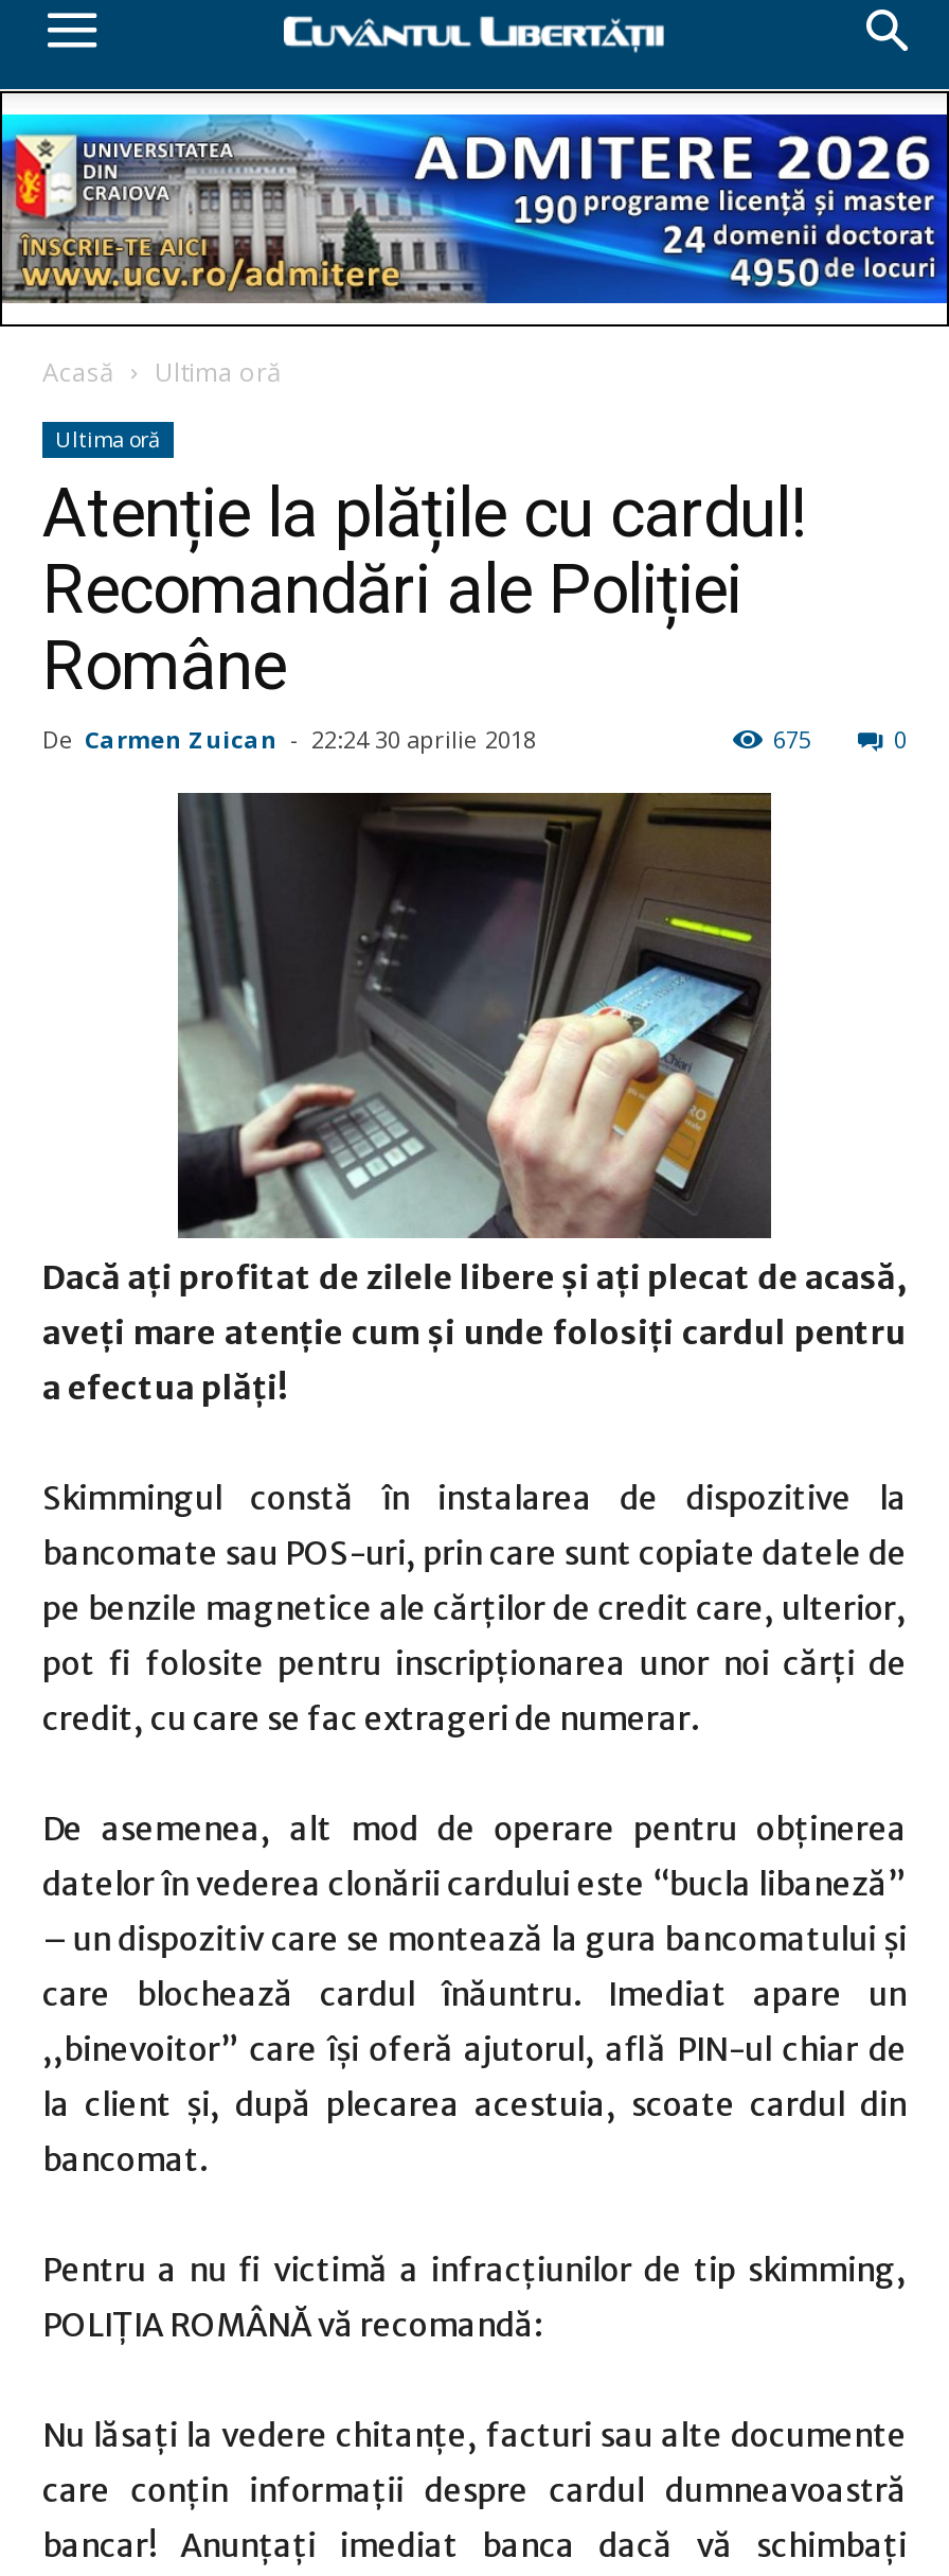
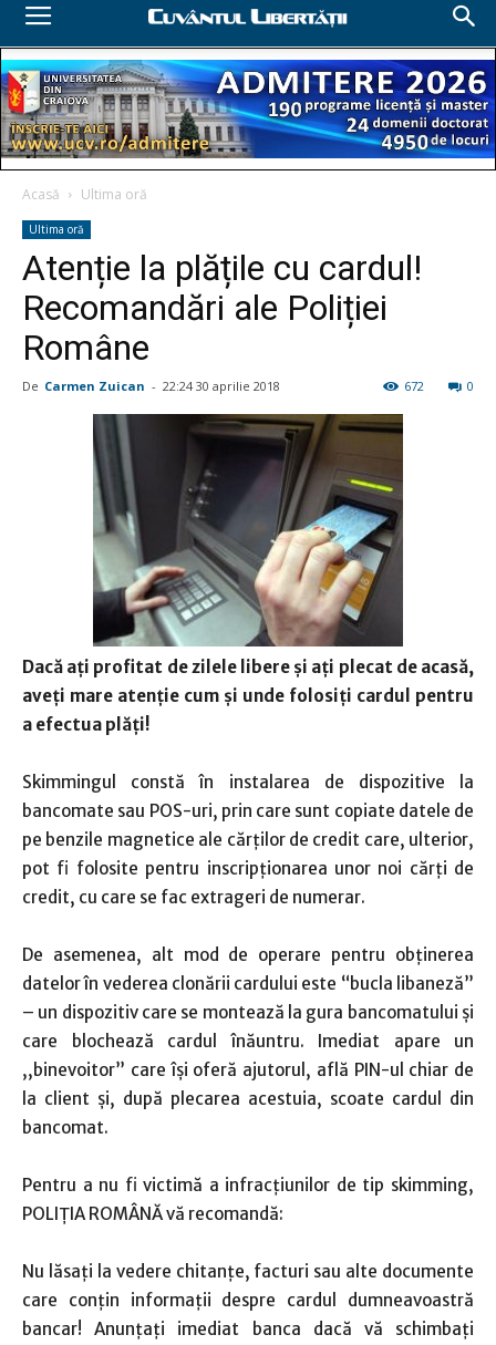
[773,723,811,755] 675 -> [404,377,424,394] 672

